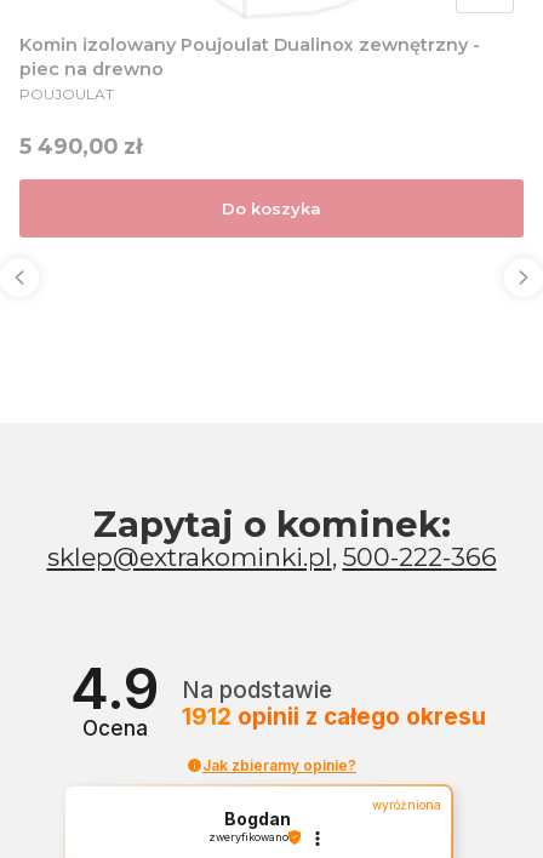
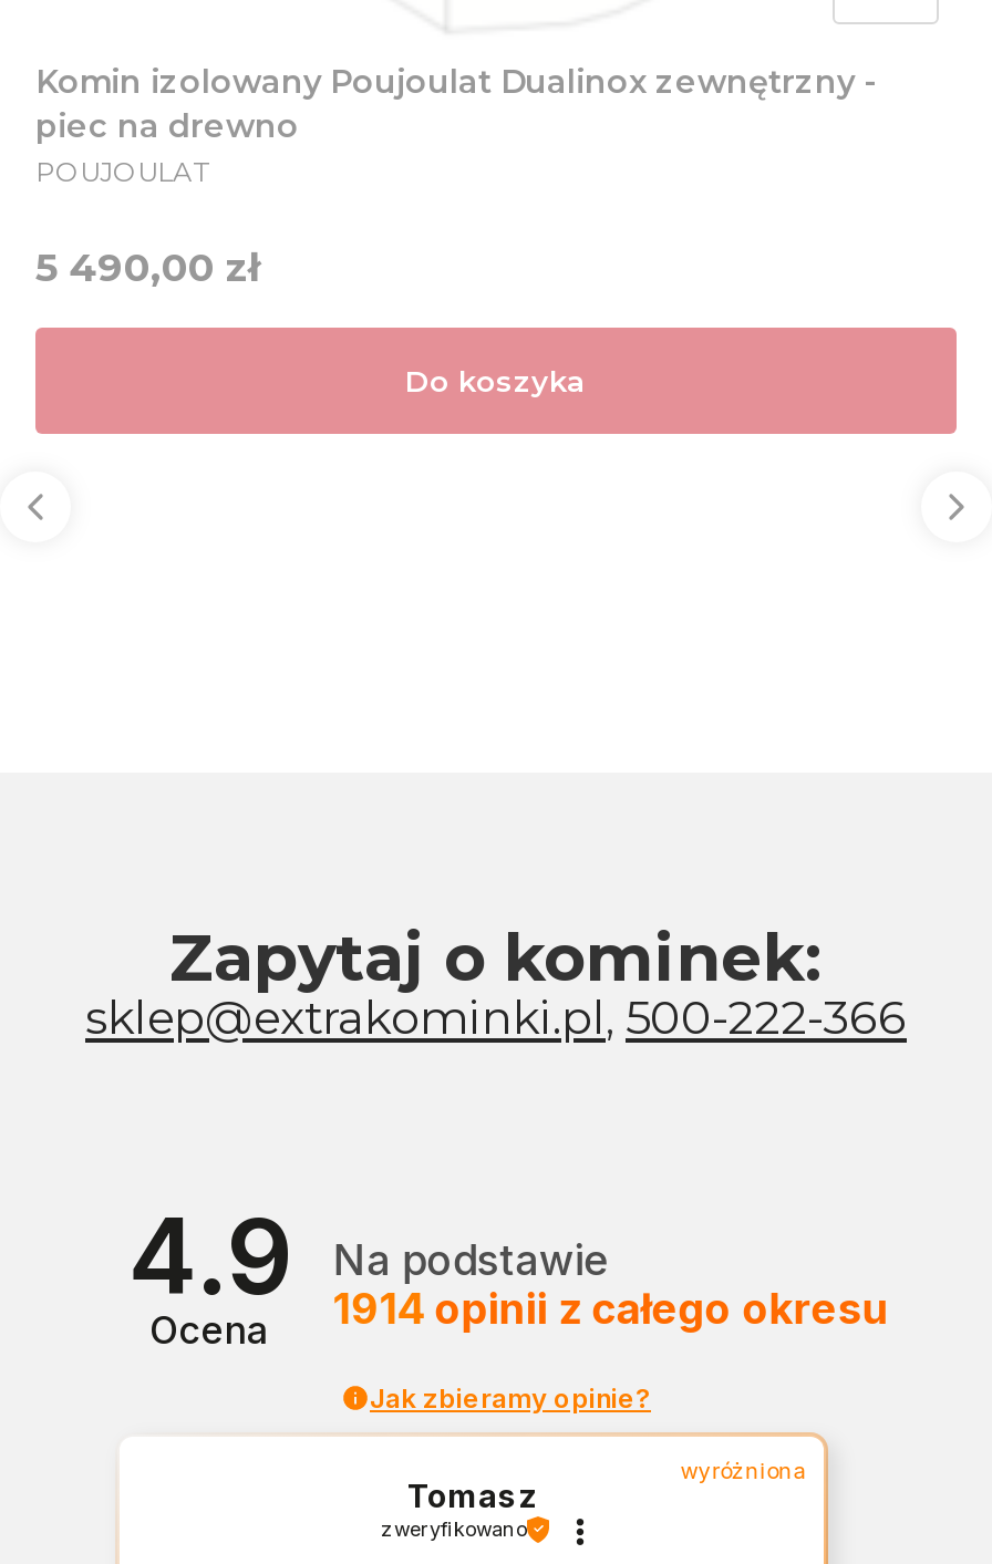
[182,702,487,730] 1912 opinii z całego okresu -> [333,1283,889,1334] 1914 opinii z całego okresu
[225,808,291,829] Bogdan -> [407,1477,536,1514] Tomasz

